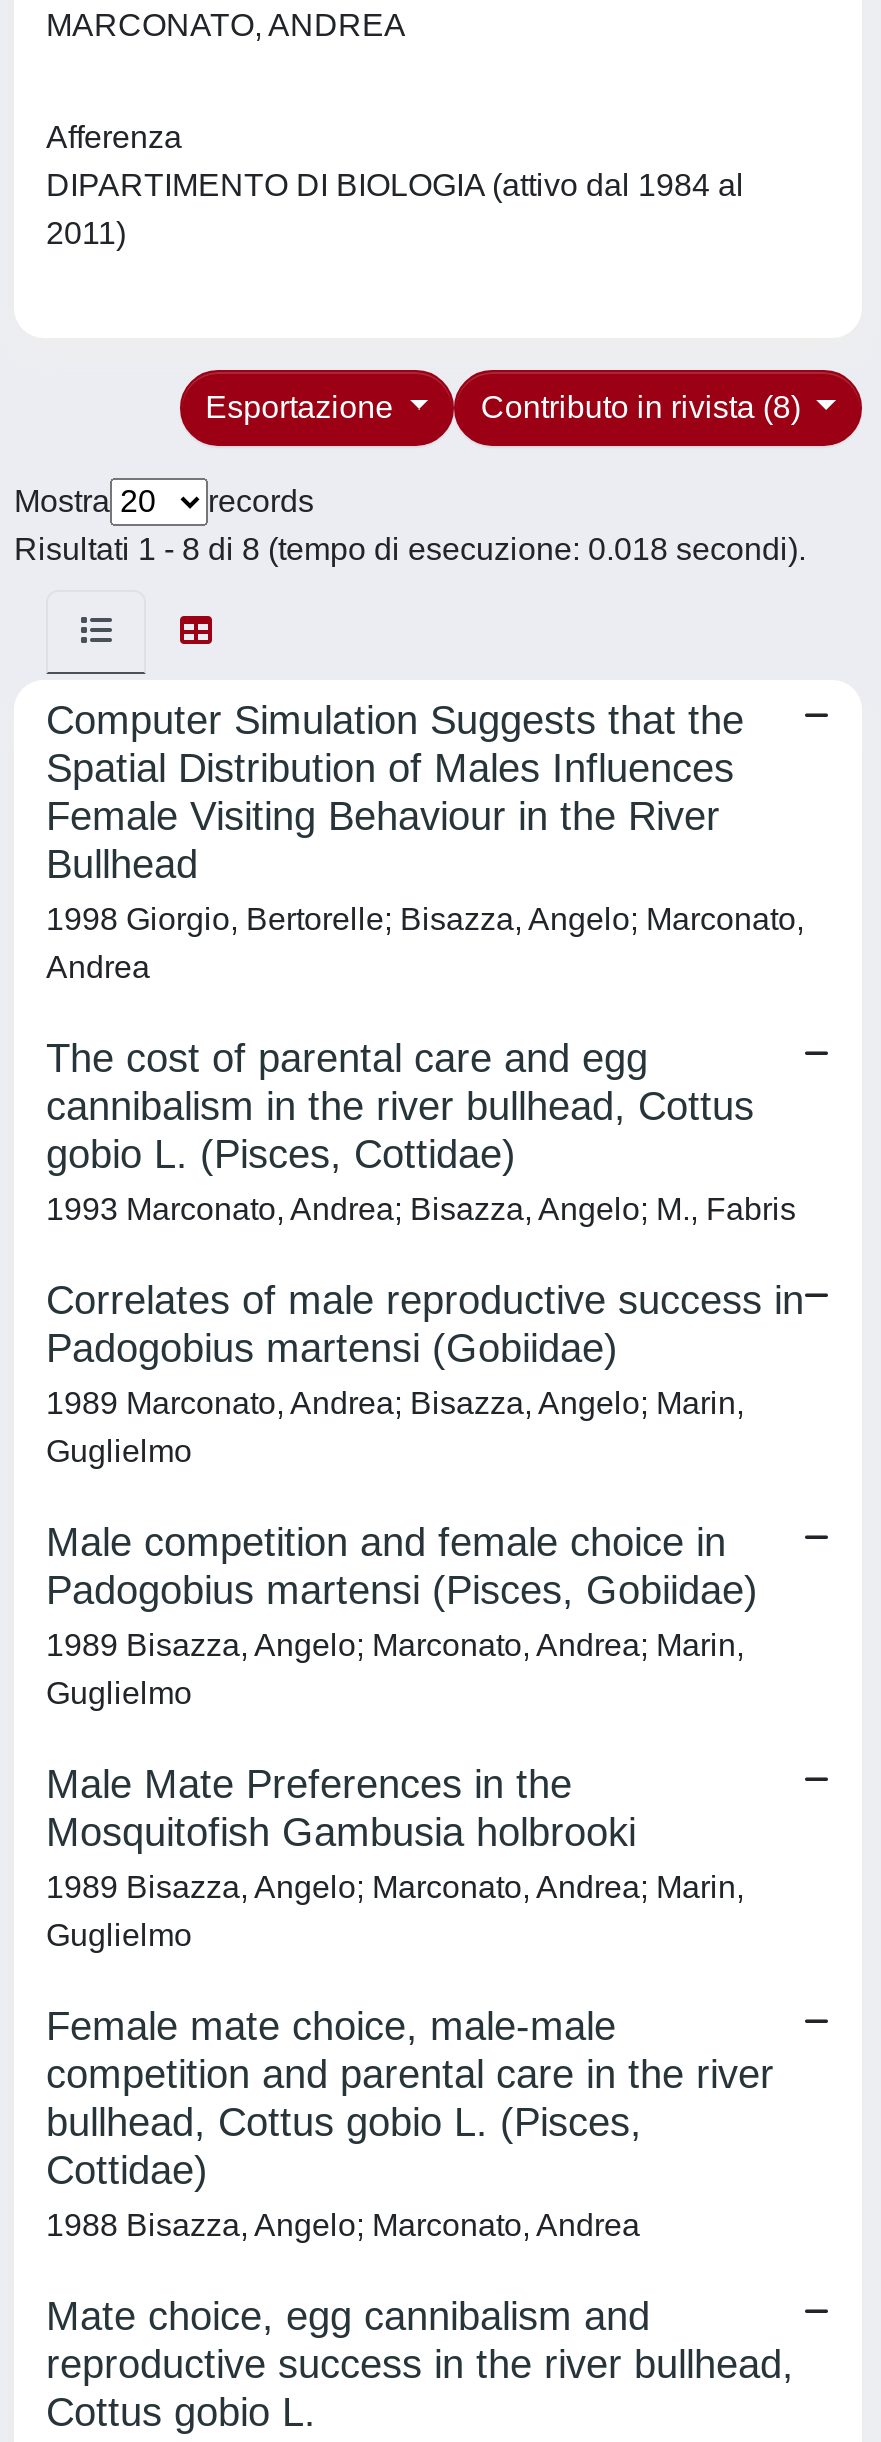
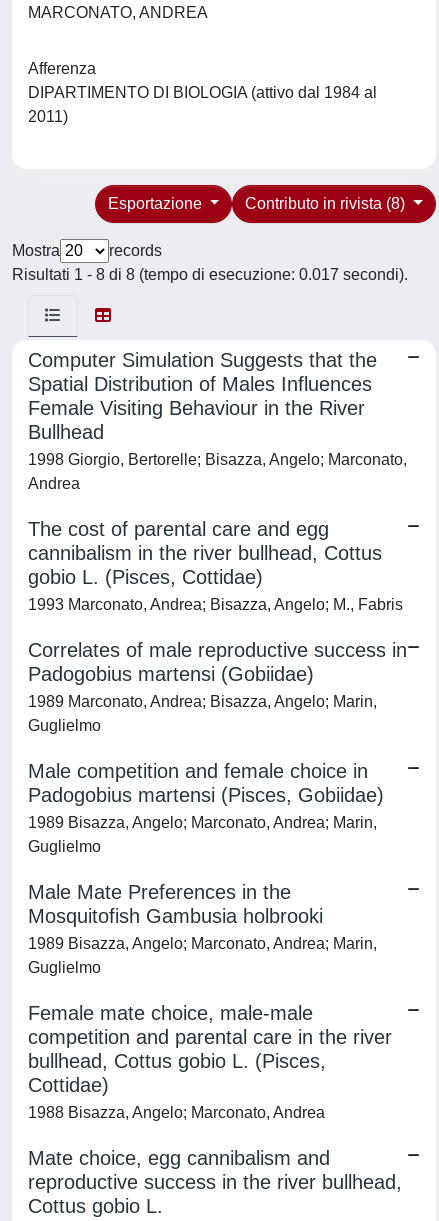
[14,532,806,566] Risultati 1 - 8 di 8 (tempo di esecuzione: 0.018 secondi). -> [12,266,408,283] Risultati 1 - 8 di 8 (tempo di esecuzione: 0.017 secondi).

